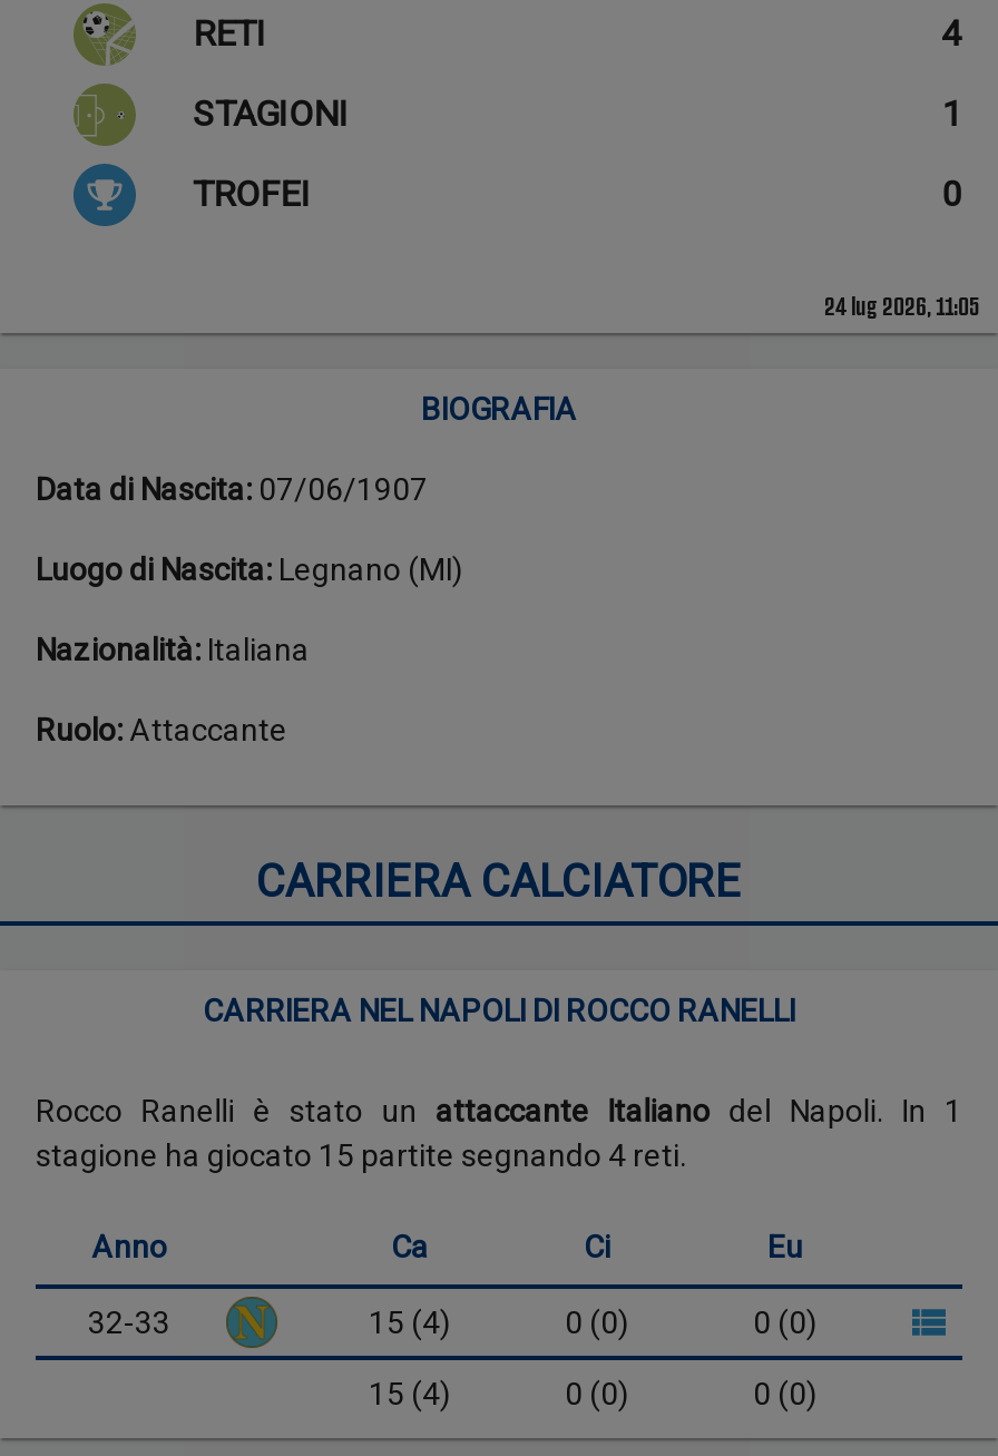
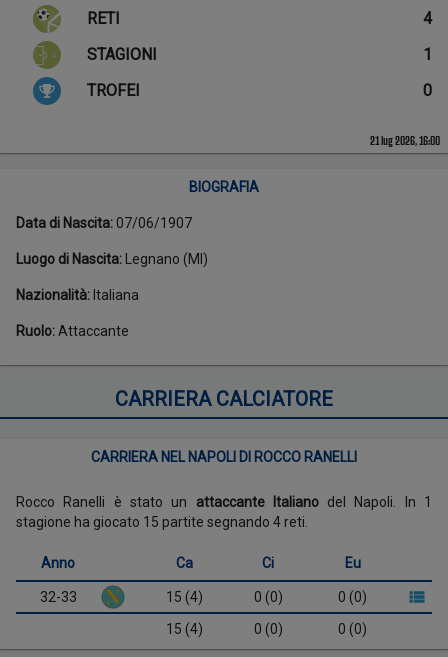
[824,289,980,320] 24 lug 2026, 11:05 -> [370,133,440,147] 21 lug 2026, 16:00

